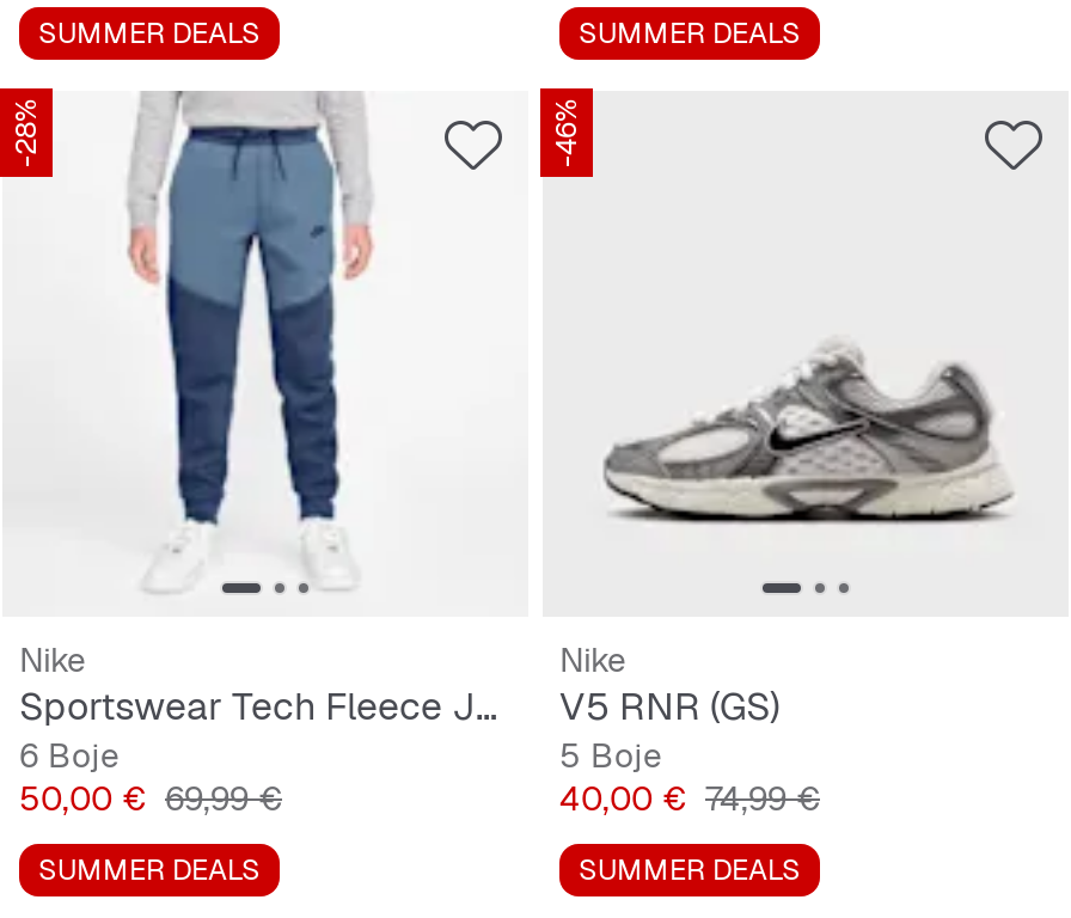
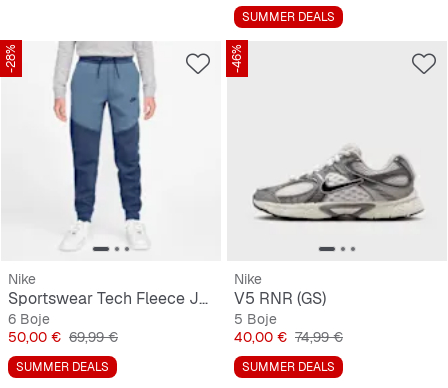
[38,14,261,52] SUMMER DEALS -> none

